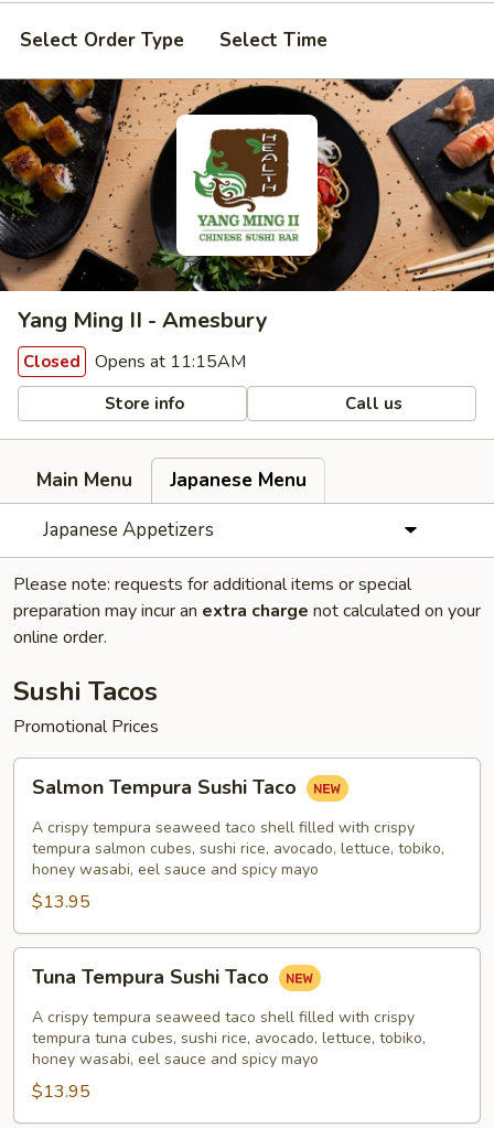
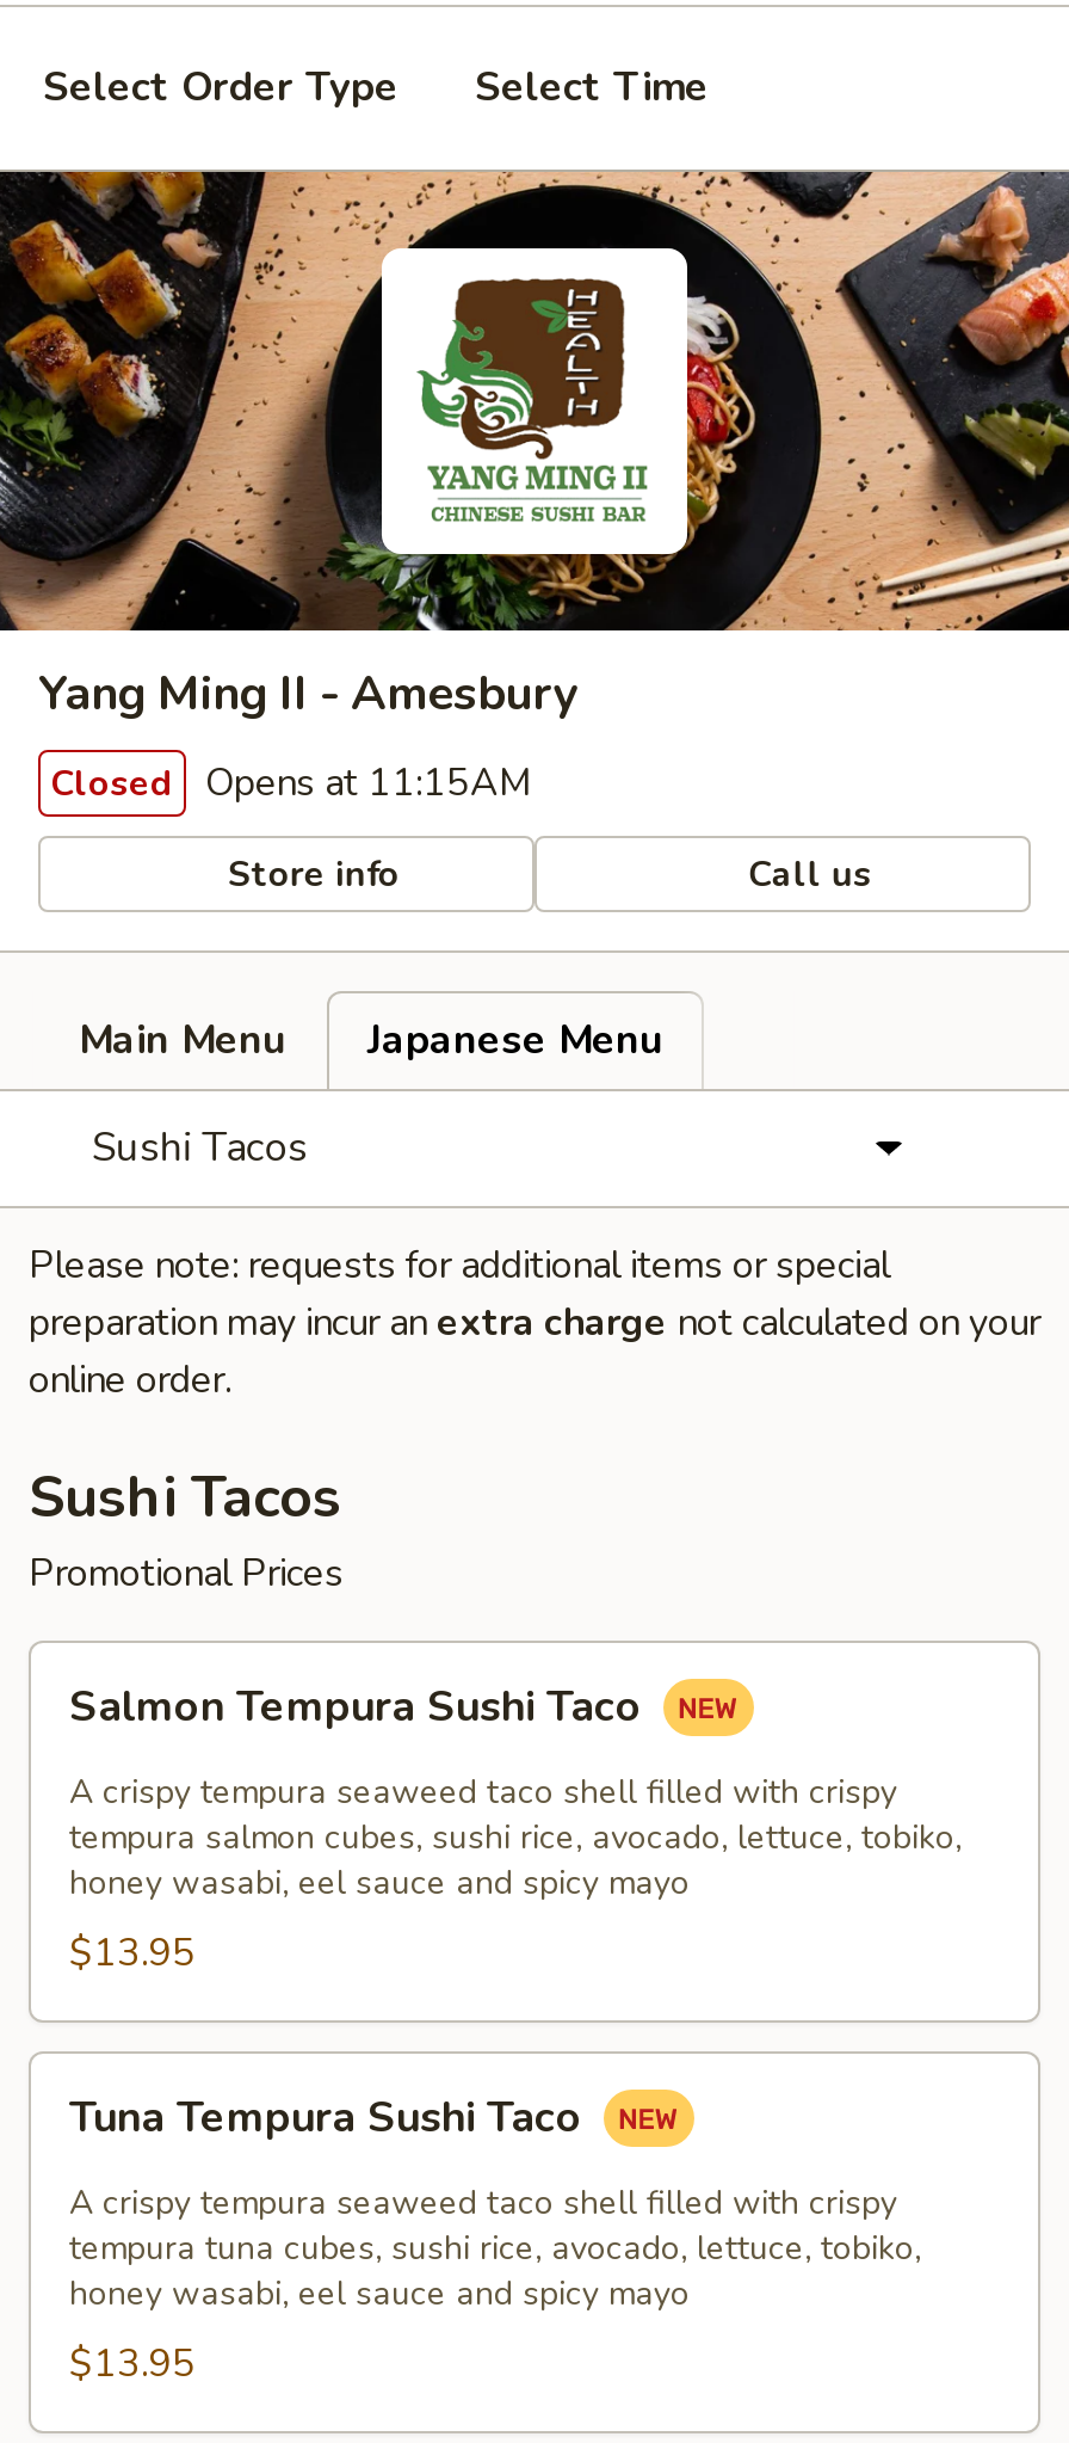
[43,517,213,542] Japanese Appetizers -> [92,1120,307,1175] Sushi Tacos

